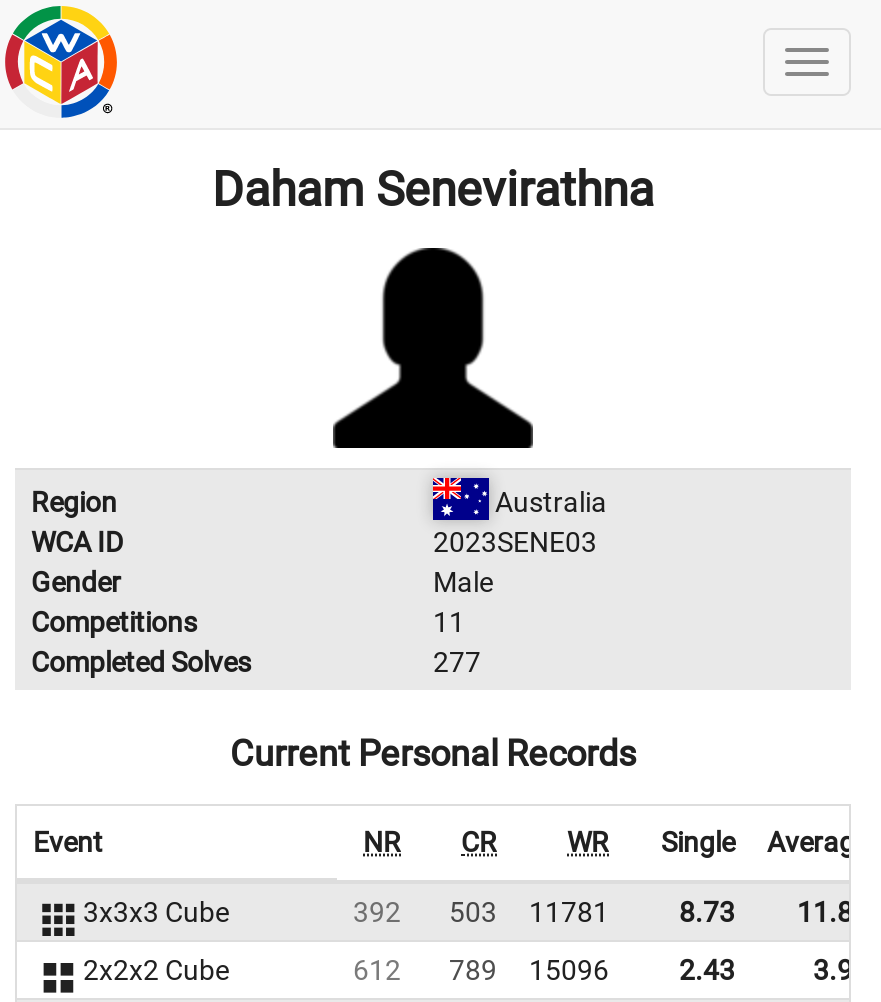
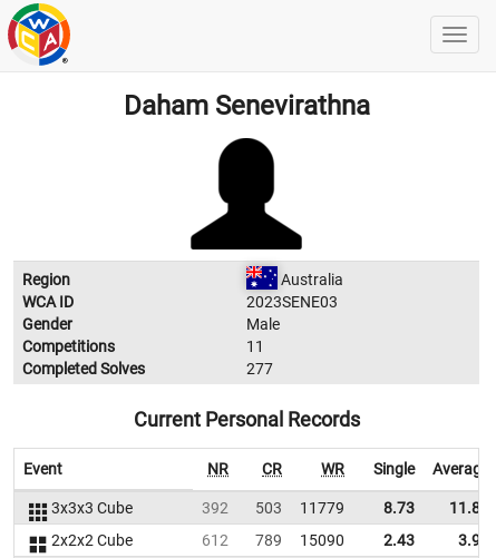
[353,896,609,928] 392 503 11781 -> [202,499,344,517] 392 503 11779
[353,954,609,986] 612 789 15096 -> [202,531,344,549] 612 789 15090

